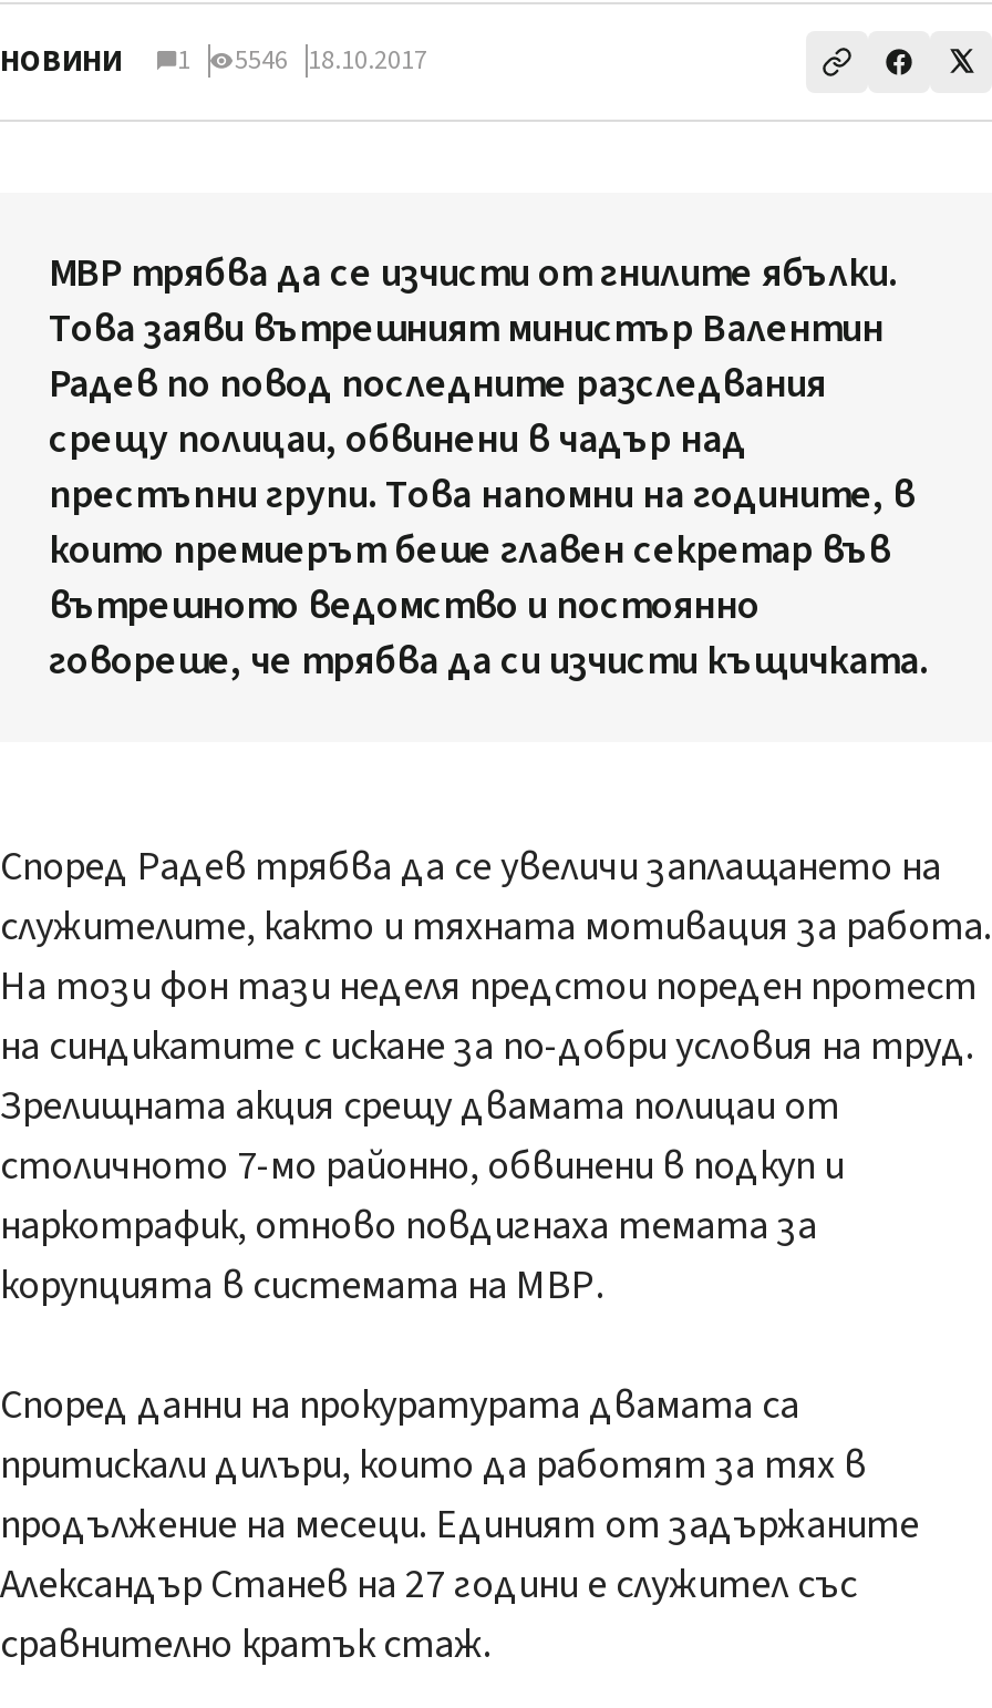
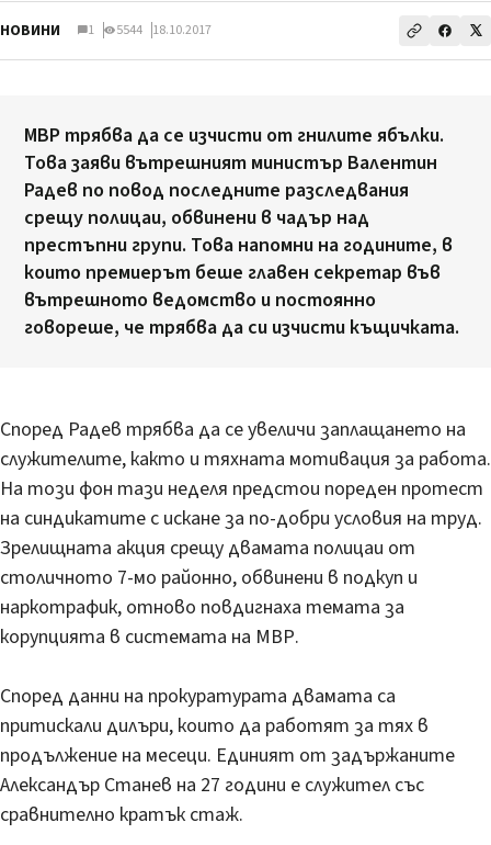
[235,43,427,81] 5546 18.10.2017 -> [116,21,212,40] 5544 18.10.2017

